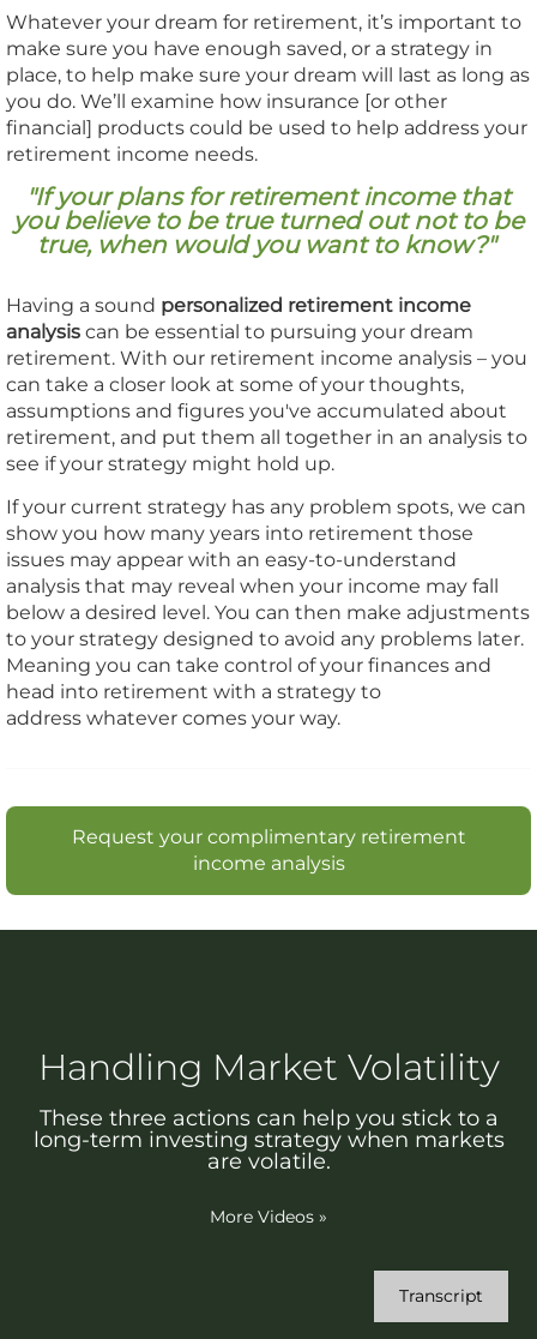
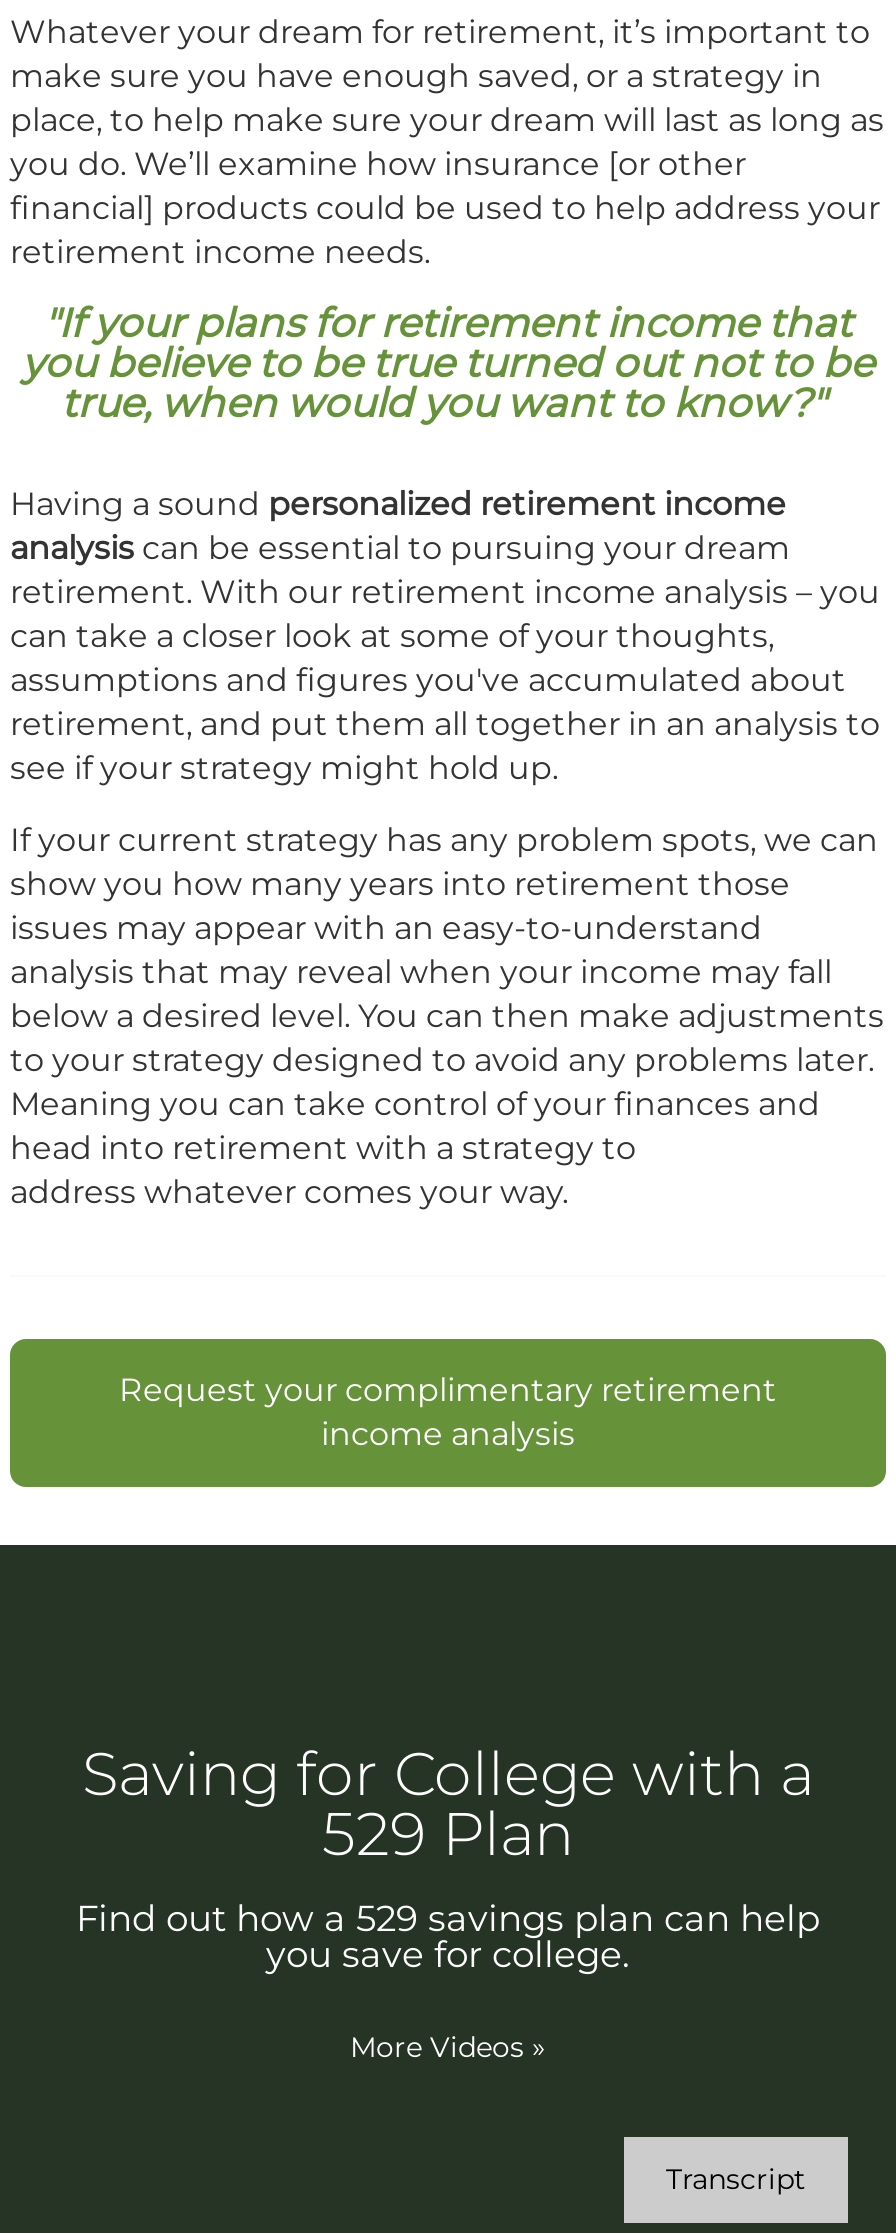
[33,1045,504,1174] Handling Market Volatility | These three actions can help you stick to a | long-term investing strategy when markets | are volatile. -> [76,1736,820,1976] Saving for College with a | 529 Plan | Find out how a 529 savings plan can help | you save for college.

